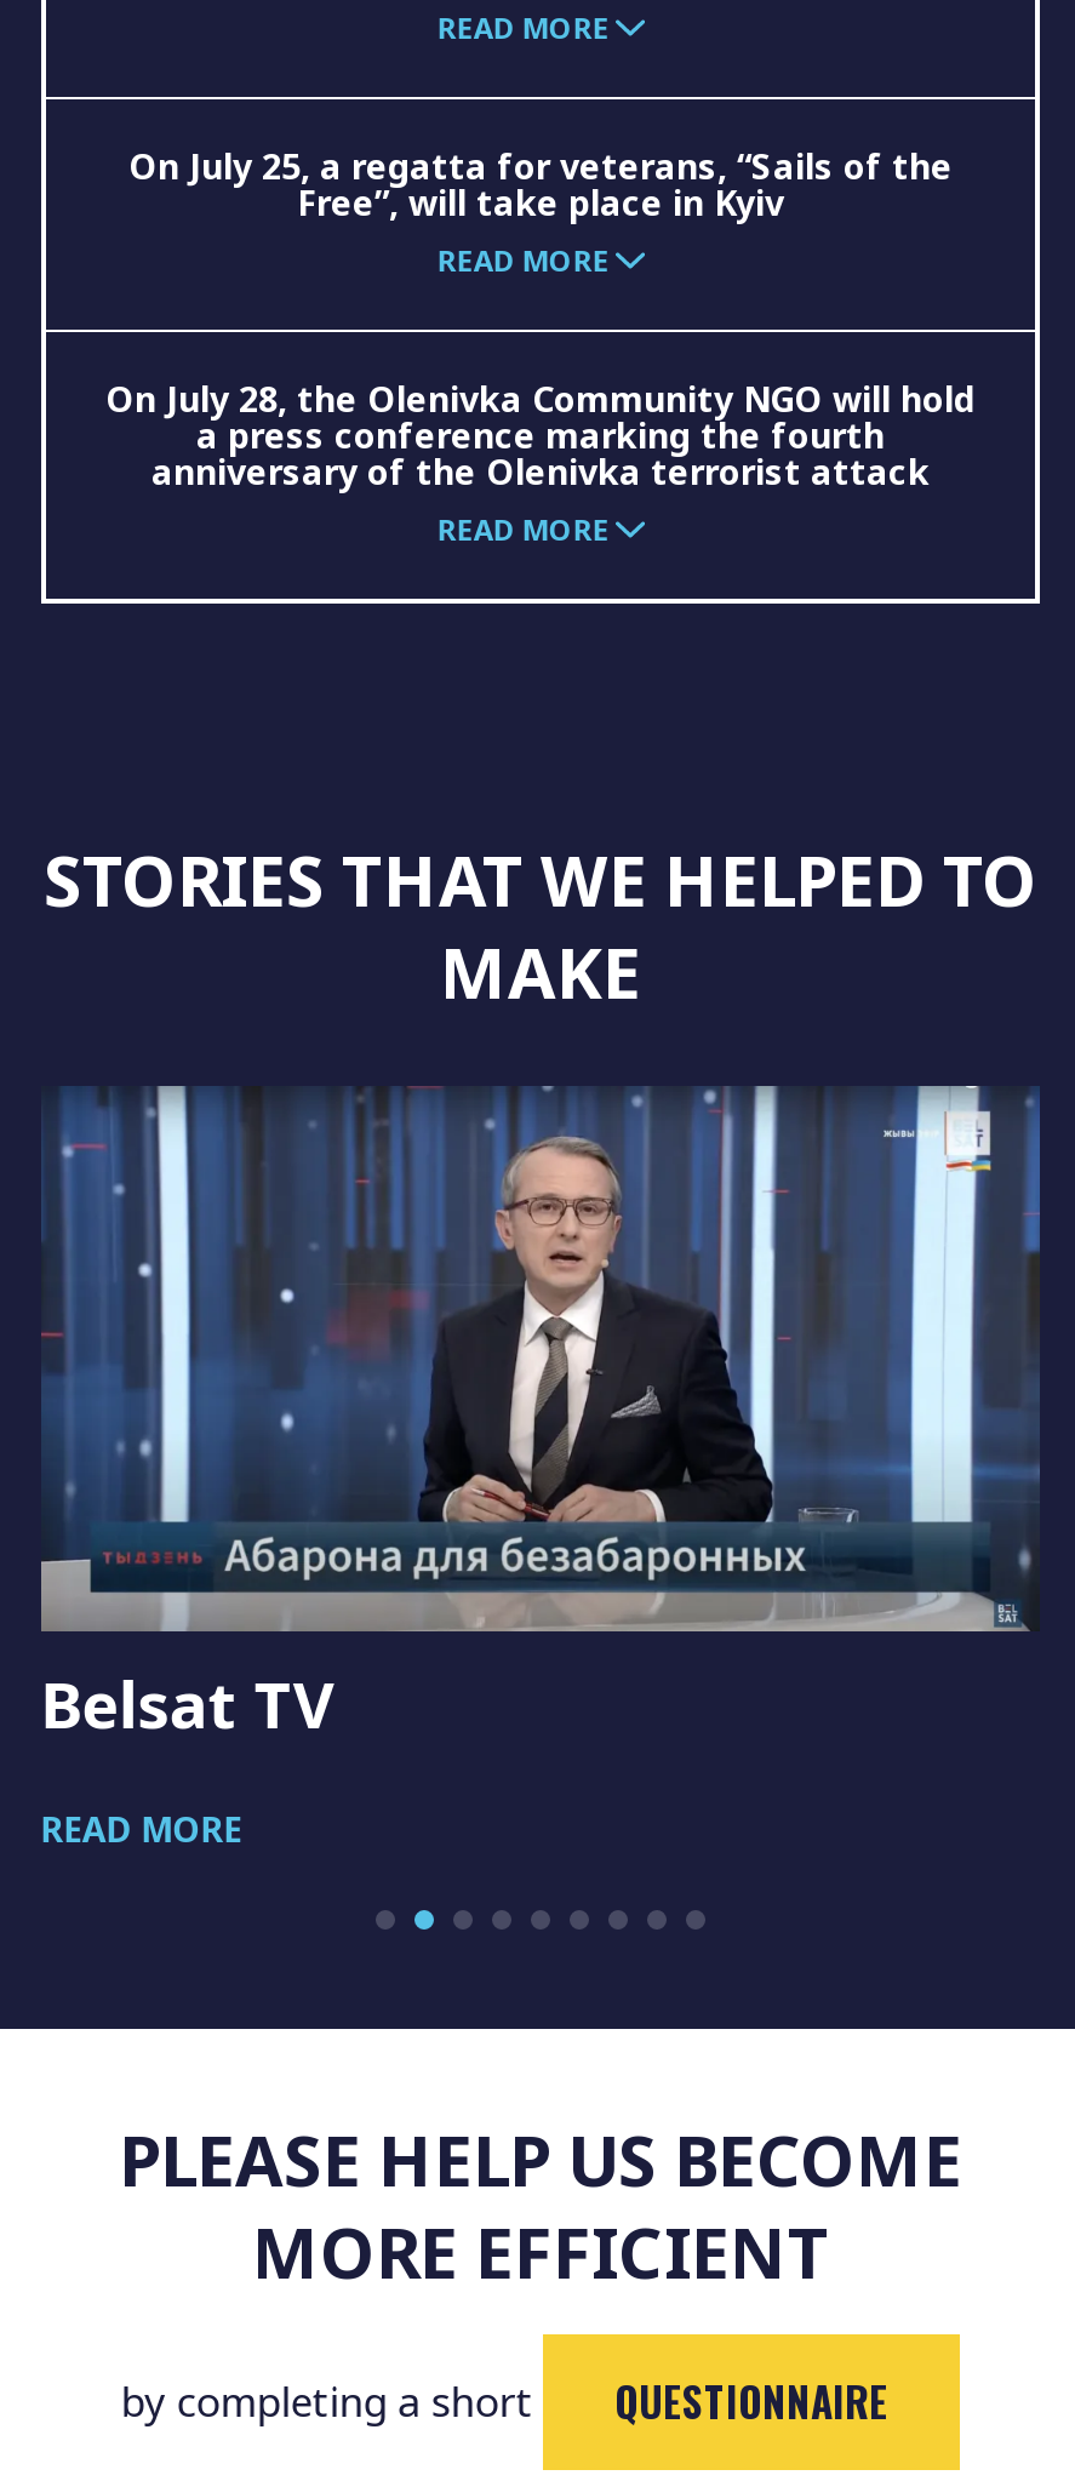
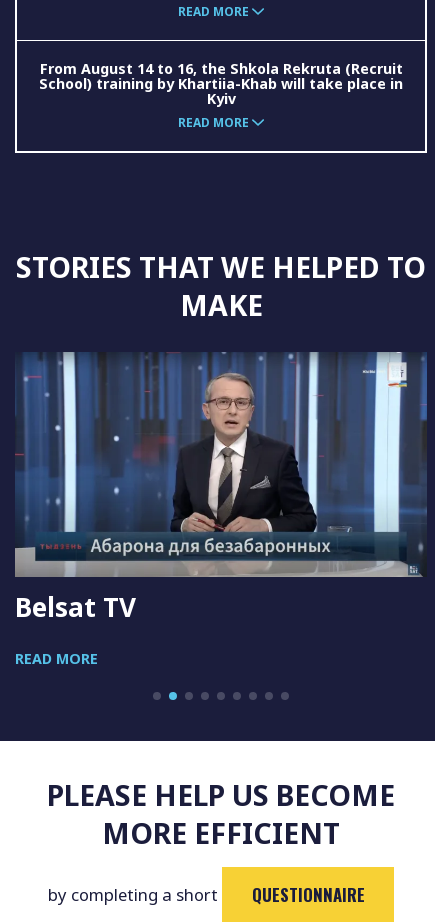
[105,143,976,494] On July 25, a regatta for veterans, “Sails of the | Free”, will take place in Kyiv | READ MORE | On July 28, the Olenivka Community NGO will hold | a press conference marking the fourth | anniversary of the Olenivka terrorist attack -> [39,59,403,108] From August 14 to 16, the Shkola Rekruta (Recruit | School) training by Khartiia-Khab will take place in | Kyiv

